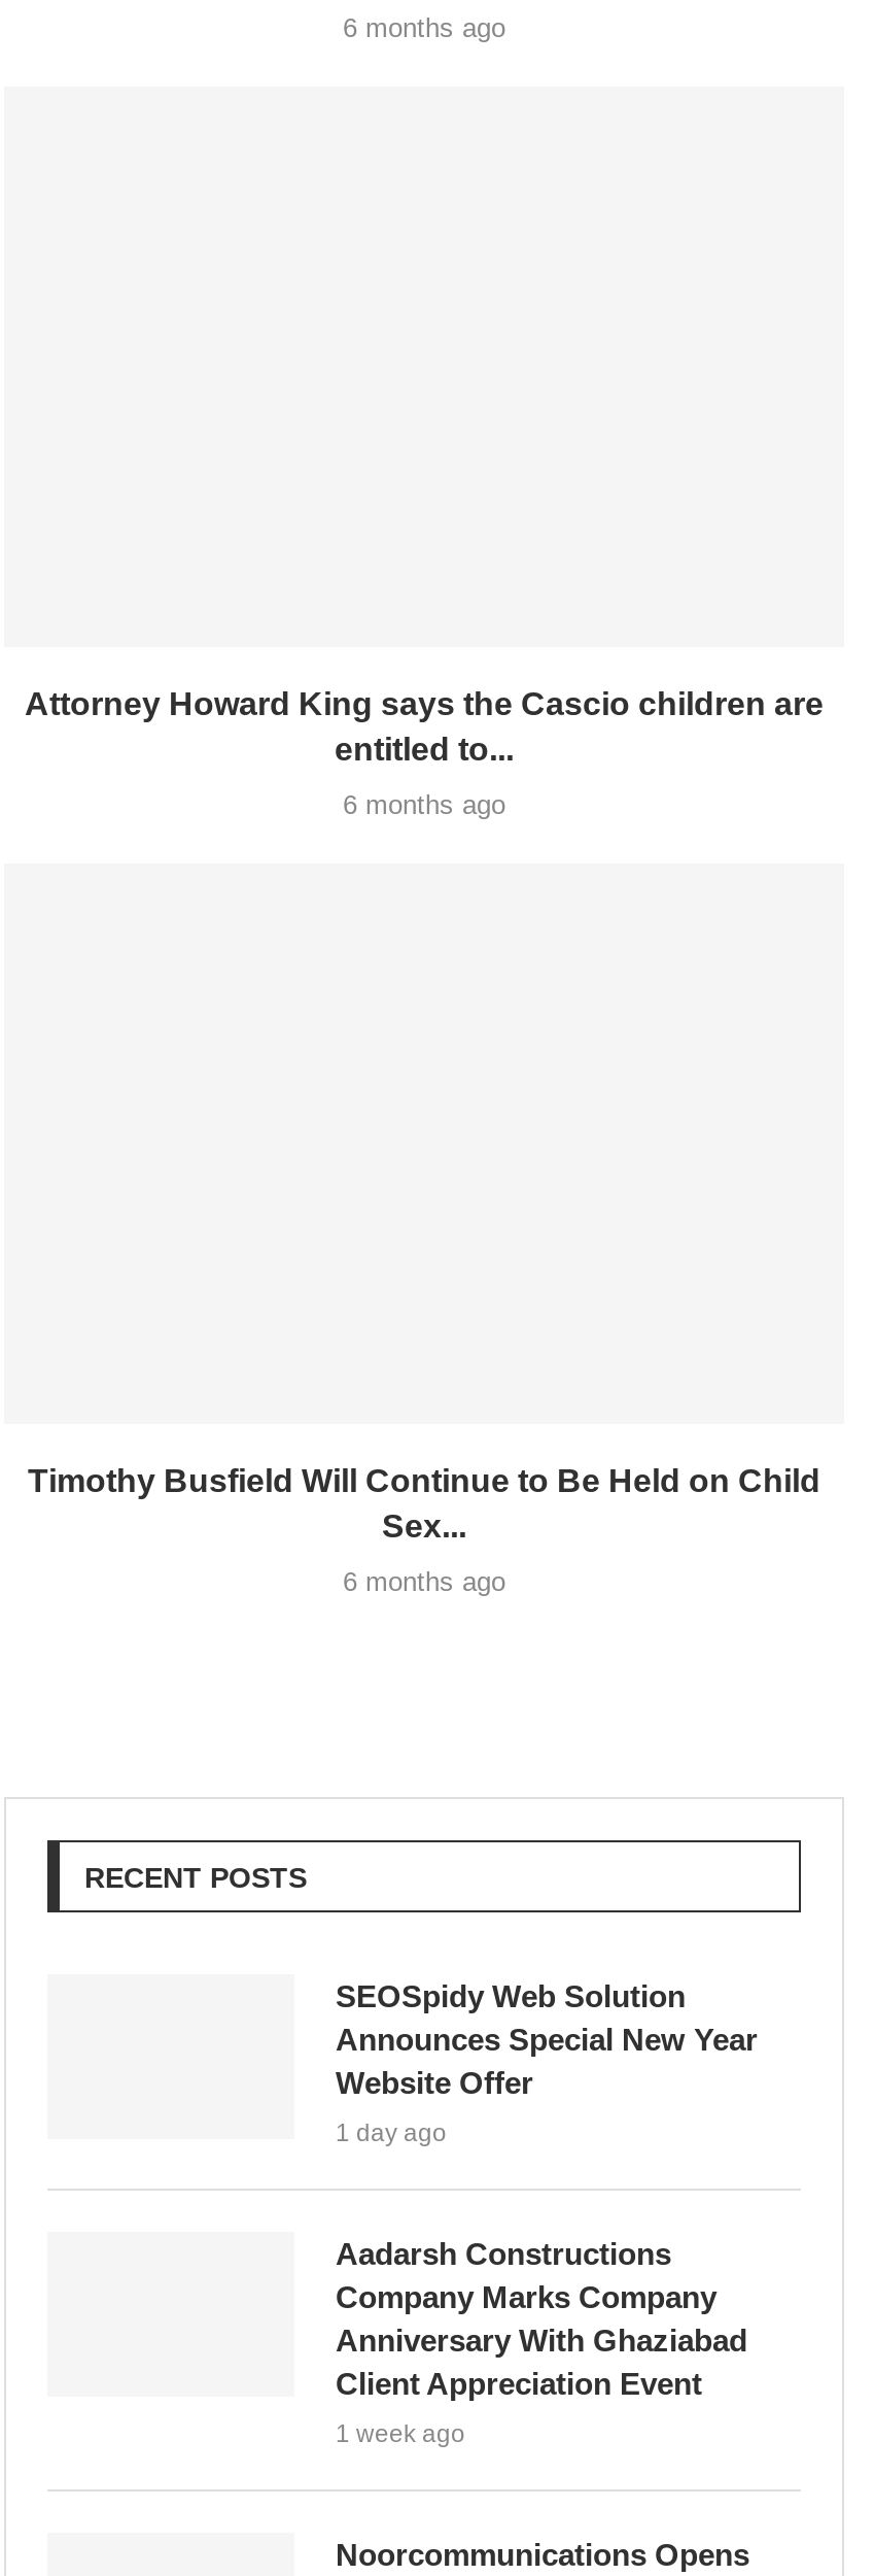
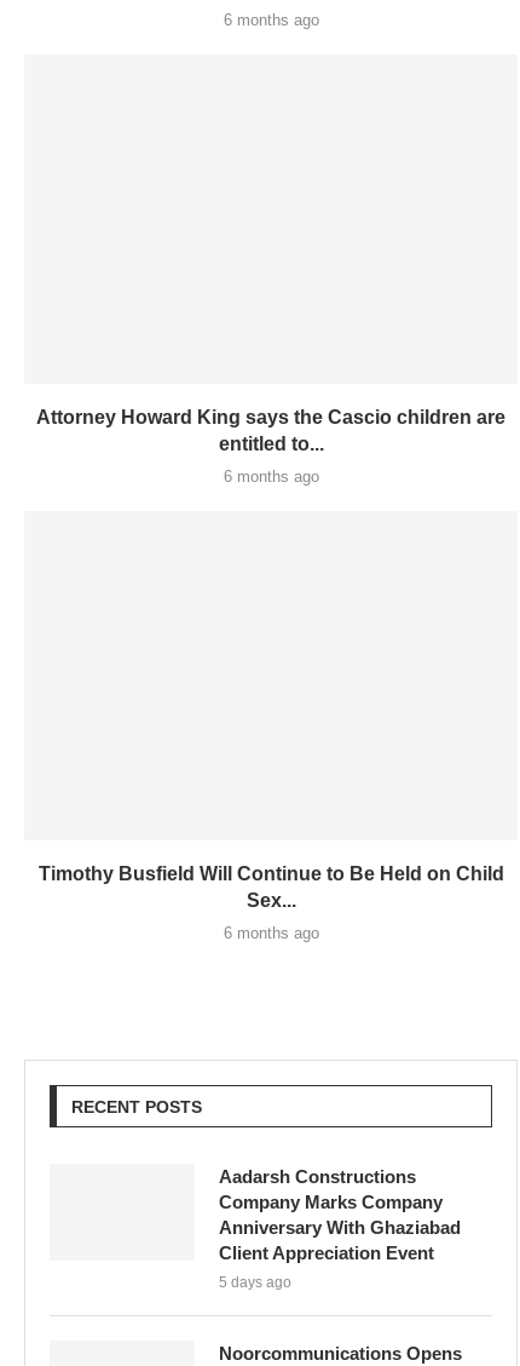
[336,1978,758,2147] SEOSpidy Web Solution | Announces Special New Year | Website Offer | 1 day ago -> none
[336,2419,465,2448] 1 week ago -> [219,1274,291,1291] 5 days ago

